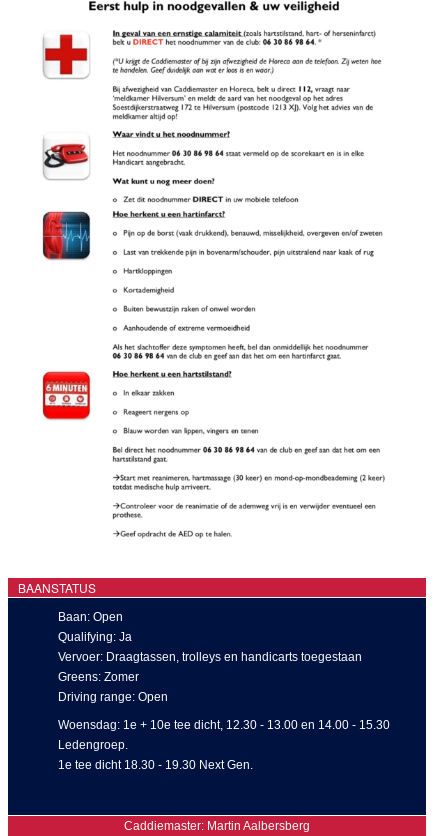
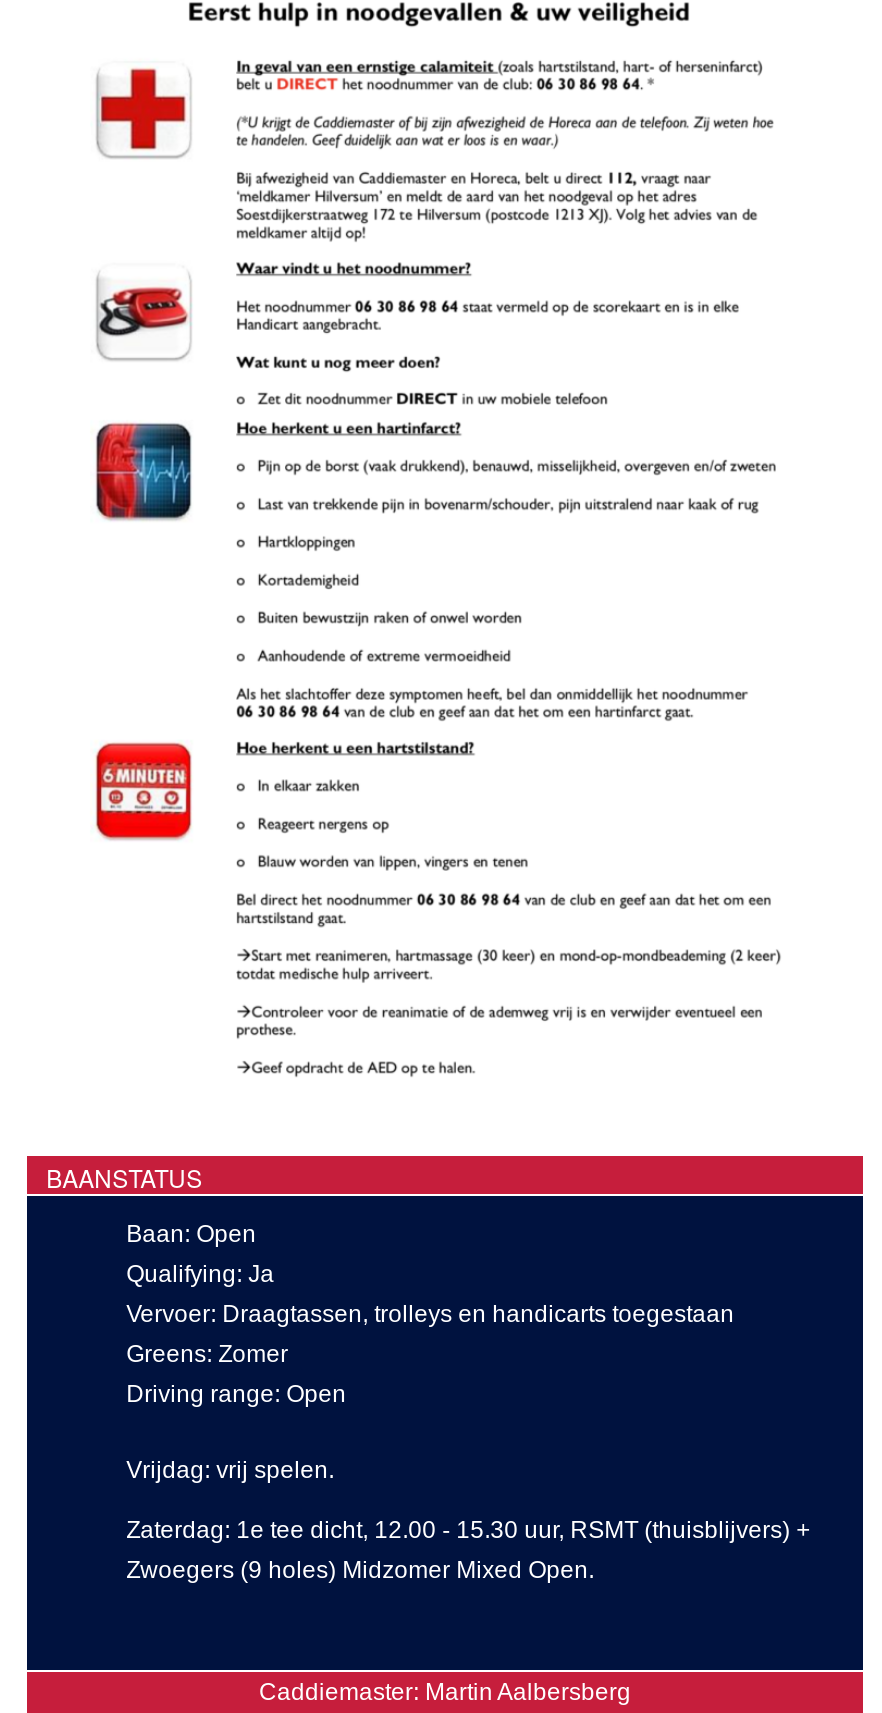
[58,717,390,771] Woensdag: 1e + 10e tee dicht, 12.30 - 13.00 en 14.00 - 15.30 | Ledengroep. | 1e tee dicht 18.30 - 19.30 Next Gen. -> [126,1456,810,1584] Vrijdag: vrij spelen. | Zaterdag: 1e tee dicht, 12.00 - 15.30 uur, RSMT (thuisblijvers) + | Zwoegers (9 holes) Midzomer Mixed Open.

